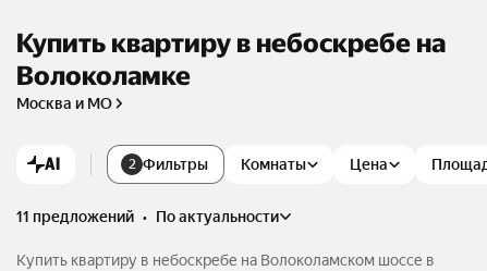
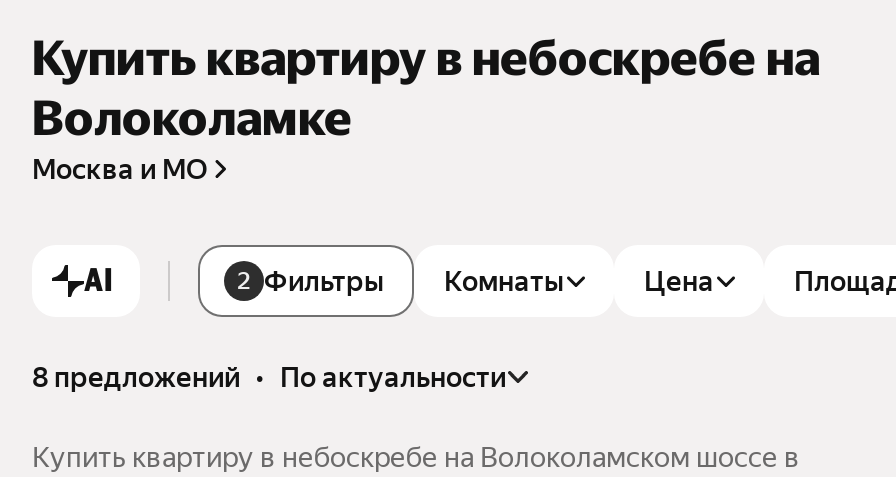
[16,208,279,225] 11 предложений • по актуальности -> [32,361,506,393] 8 предложений • по актуальности

